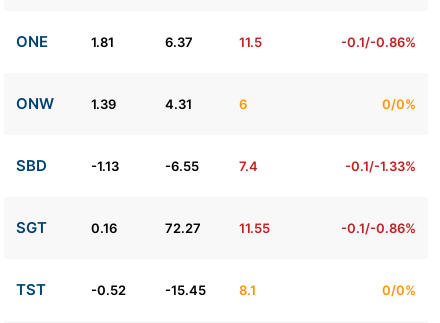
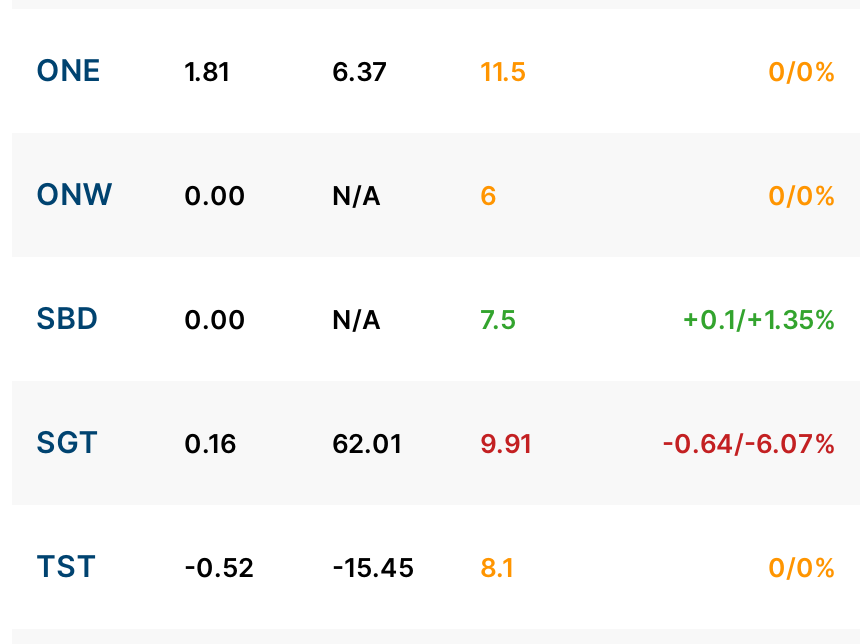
[341,34,416,50] -0.1/-0.86% -> [768,54,836,86] 0/0%
[91,96,192,112] 1.39 | 4.31 -> [184,178,380,210] 0.00 | N/A
[91,158,416,174] -1.13 | -6.55 | 7.4 | -0.1/-1.33% -> [184,302,836,334] 0.00 | N/A | 7.5 | +0.1/+1.35%
[165,220,201,236] 72.27 -> [332,426,402,458] 62.01
[239,220,270,236] 11.55 -> [480,426,532,458] 9.91
[341,220,416,236] -0.1/-0.86% -> [662,426,836,458] -0.64/-6.07%

